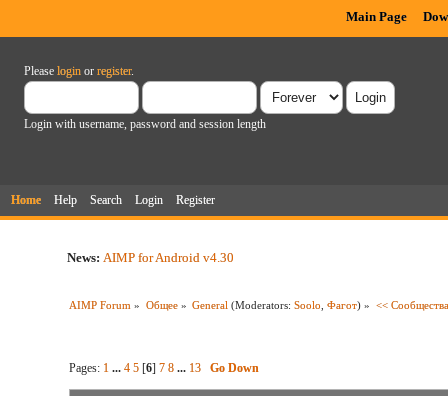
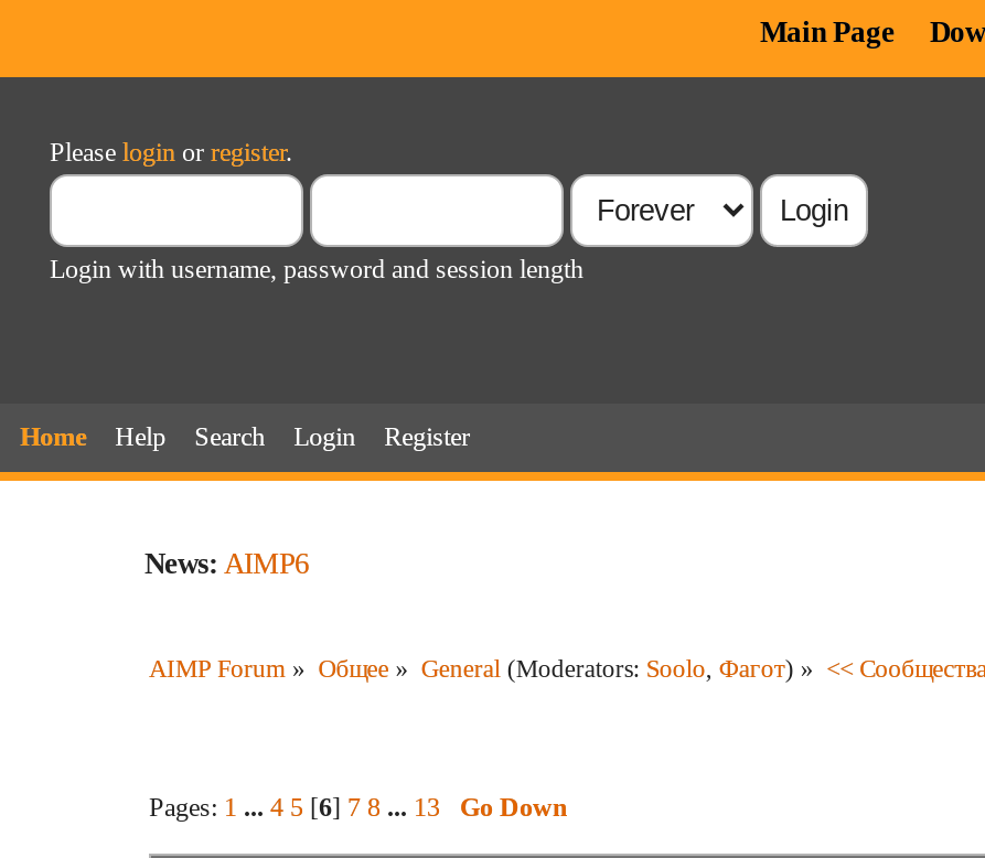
[67,250,234,265] News: AIMP for Android v4.30 -> [144,547,310,580] News: AIMP6

